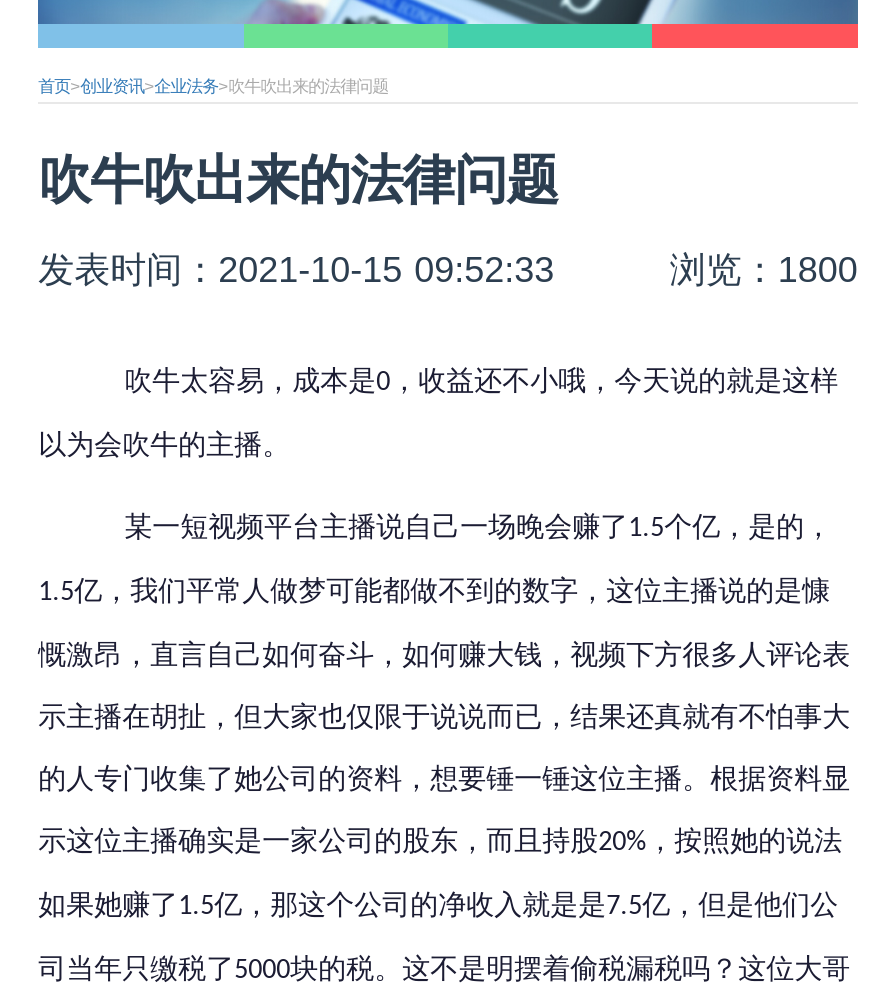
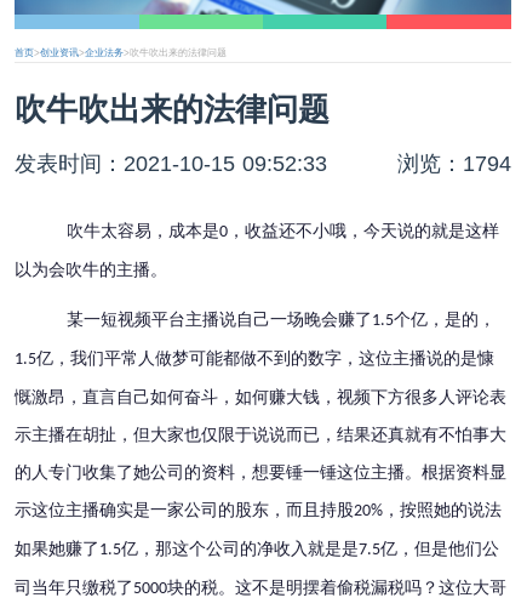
[670,251,858,291] 浏览：1800 -> [397,152,511,177] 浏览：1794

